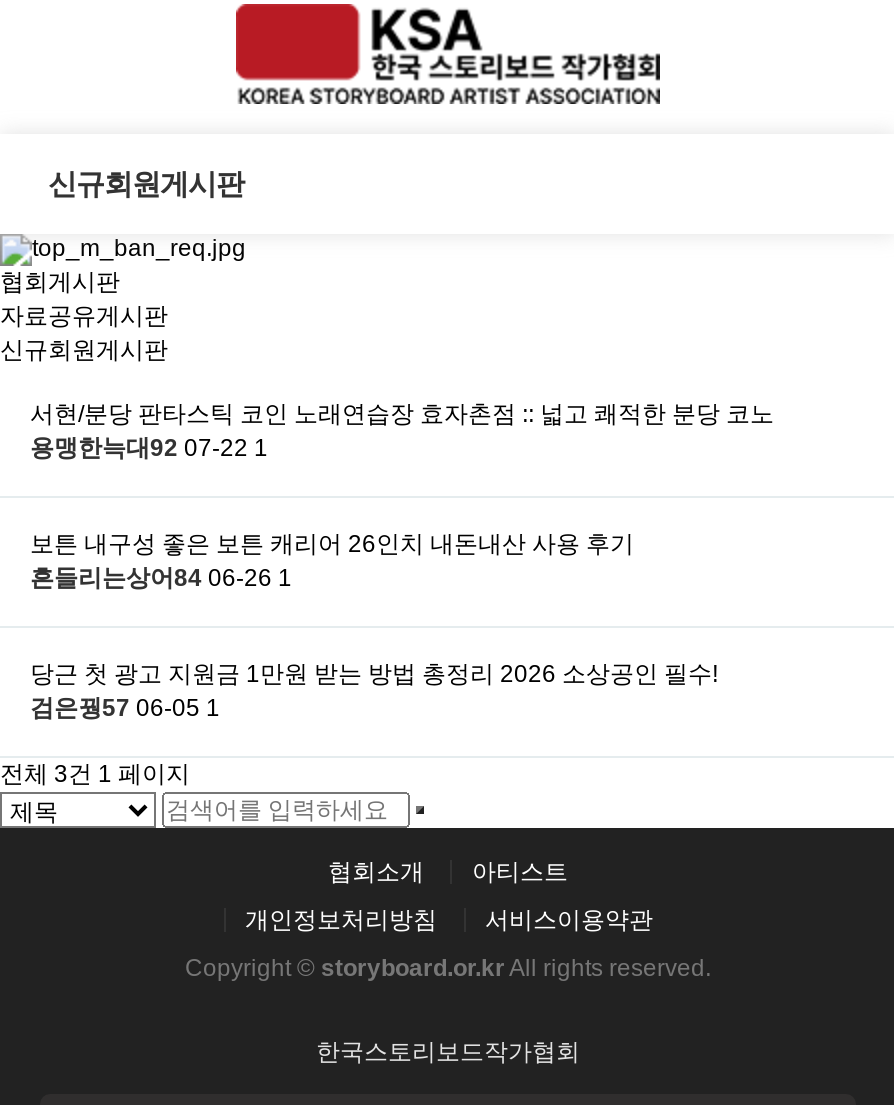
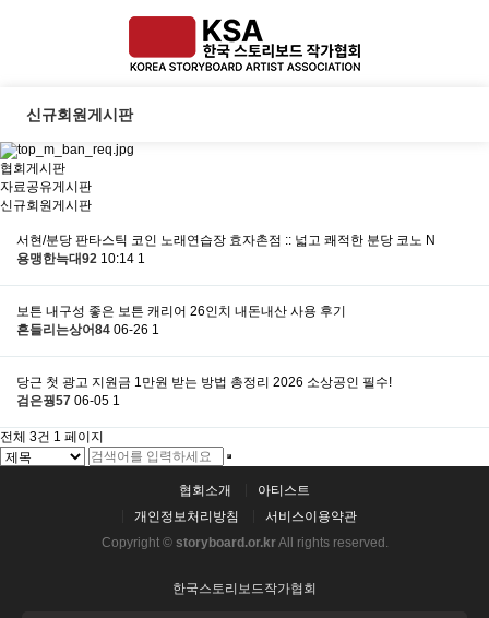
[30,400,774,462] 서현/분당 판타스틱 코인 노래연습장 효자촌점 :: 넓고 쾌적한 분당 코노 | 용맹한늑대92 07-22 1 -> [16,233,436,266] 서현/분당 판타스틱 코인 노래연습장 효자촌점 :: 넓고 쾌적한 분당 코노 N | 용맹한늑대92 10:14 1

